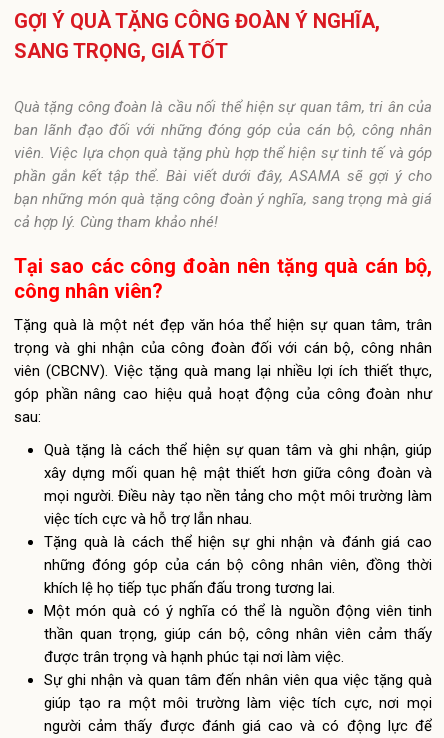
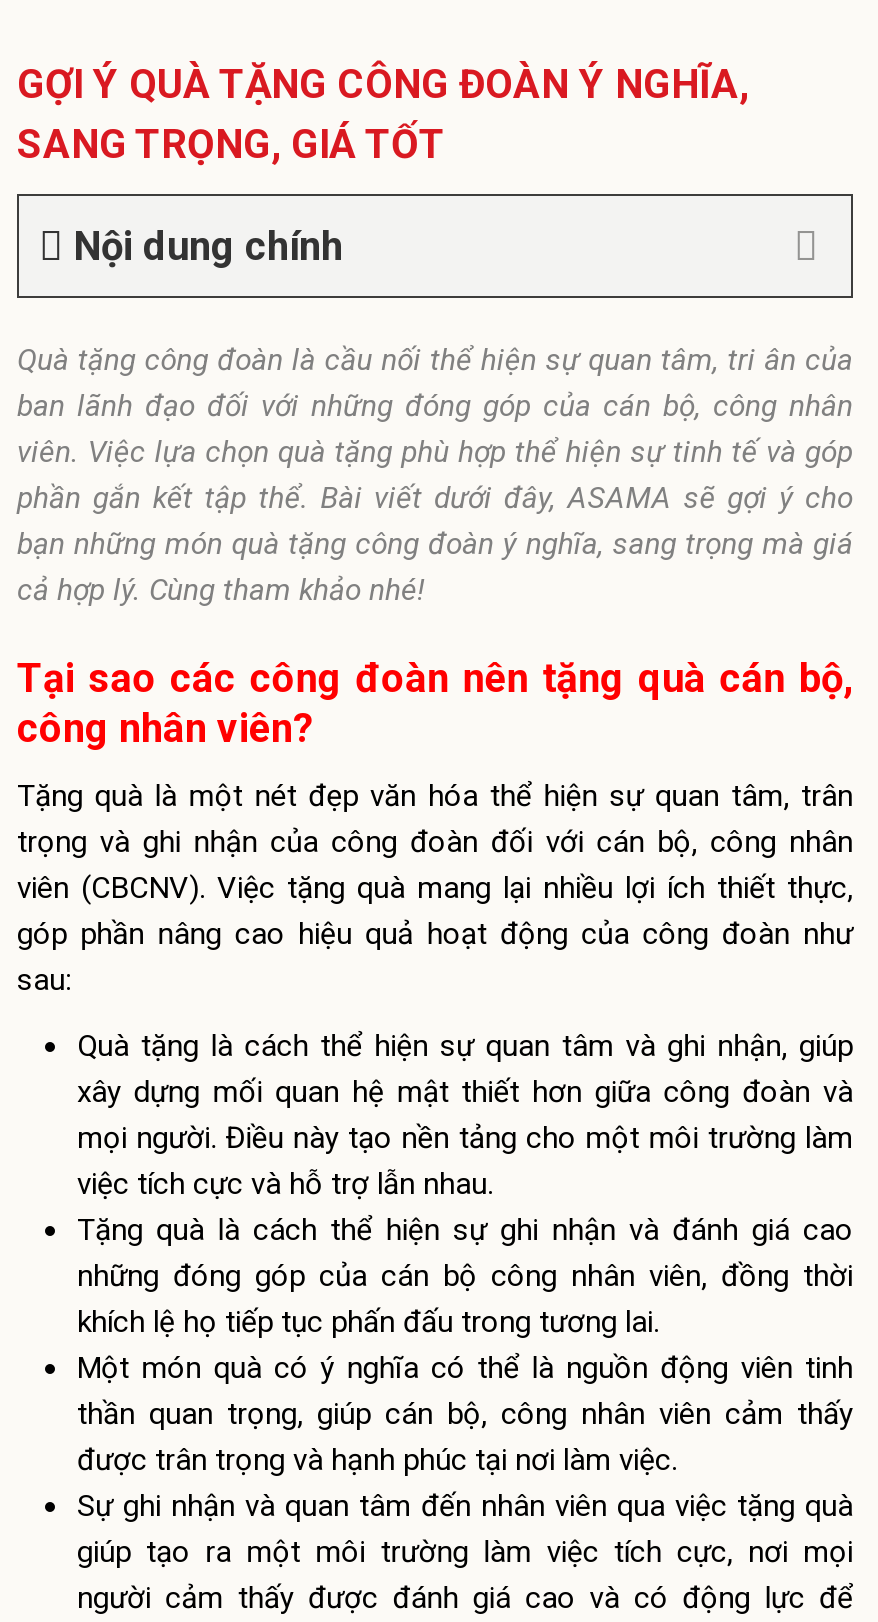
none -> [73,222,343,270] Nội dung chính

